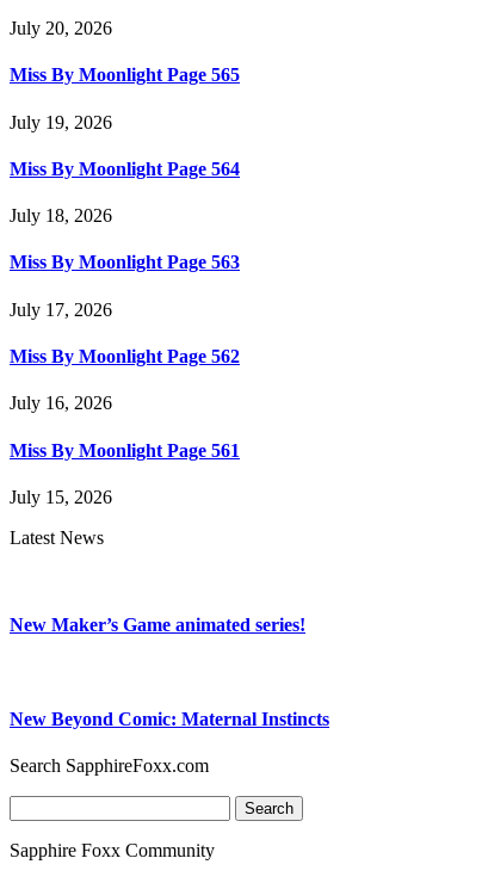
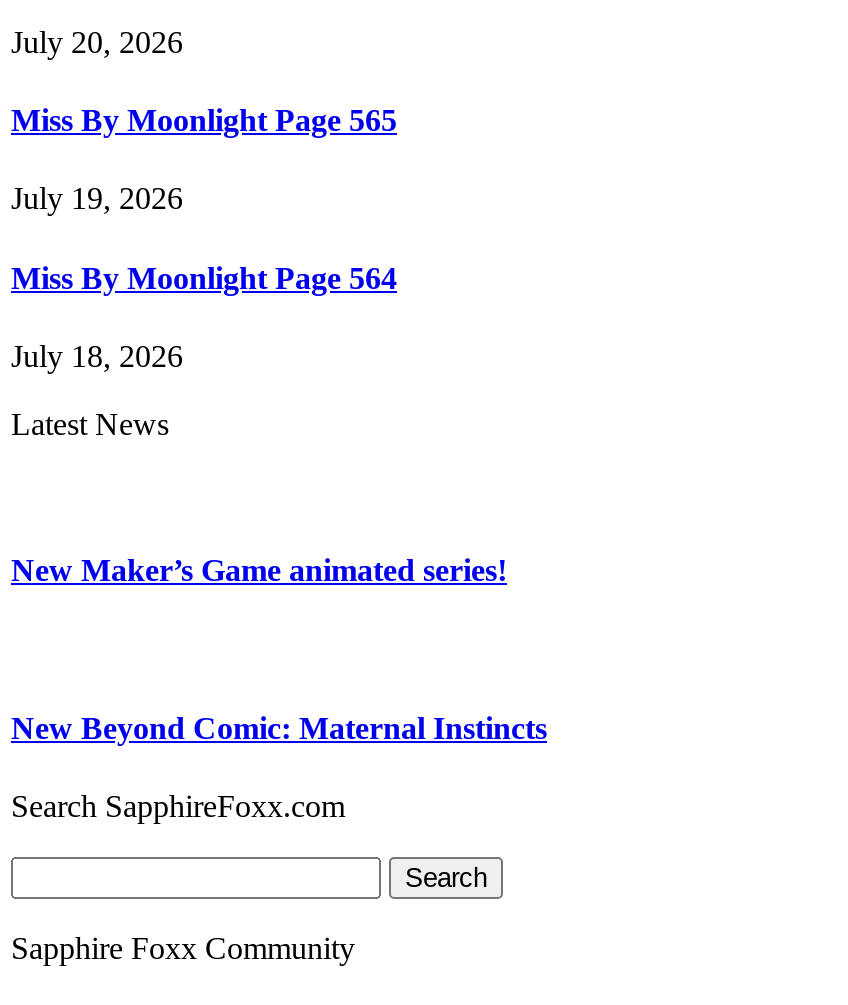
[10,252,240,507] Miss By Moonlight Page 563 | July 17, 2026 | Miss By Moonlight Page 562 | July 16, 2026 | Miss By Moonlight Page 561 | July 15, 2026 -> none

